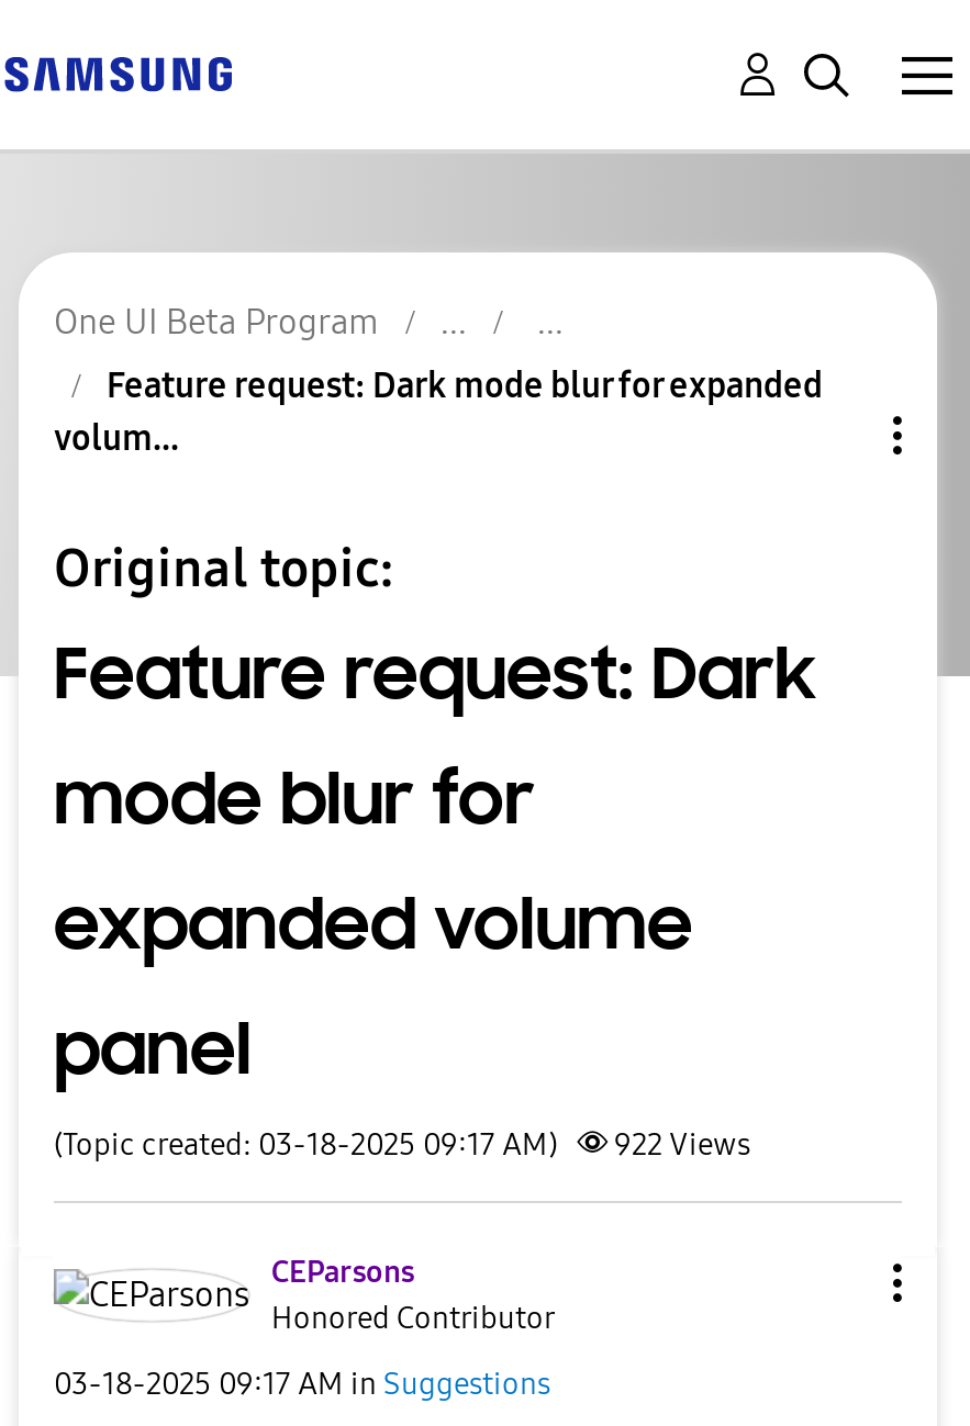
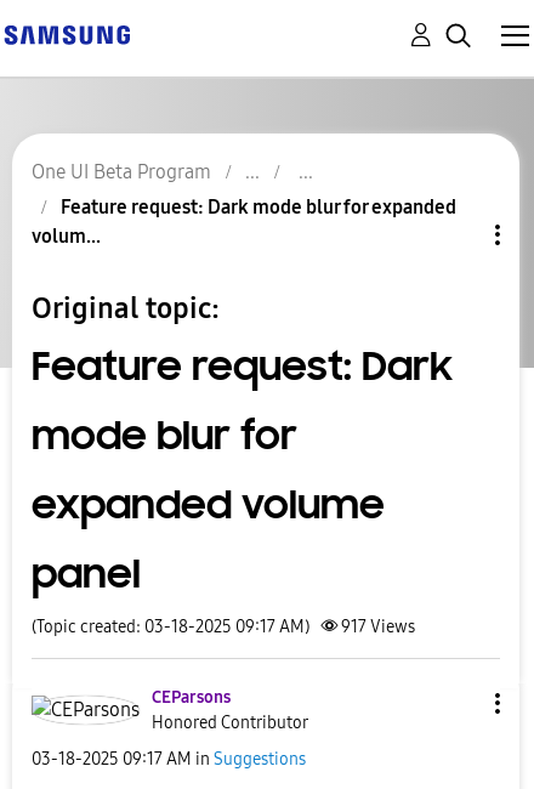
[54,1126,750,1164] (Topic created: 03-18-2025 09:17 AM) 922 Views -> [32,617,415,637] (Topic created: 03-18-2025 09:17 AM) 917 Views

